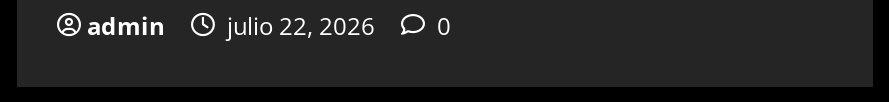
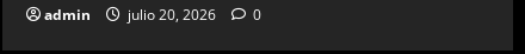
[87,9,451,43] admin julio 22, 2026 0 -> [44,5,261,25] admin julio 20, 2026 0

